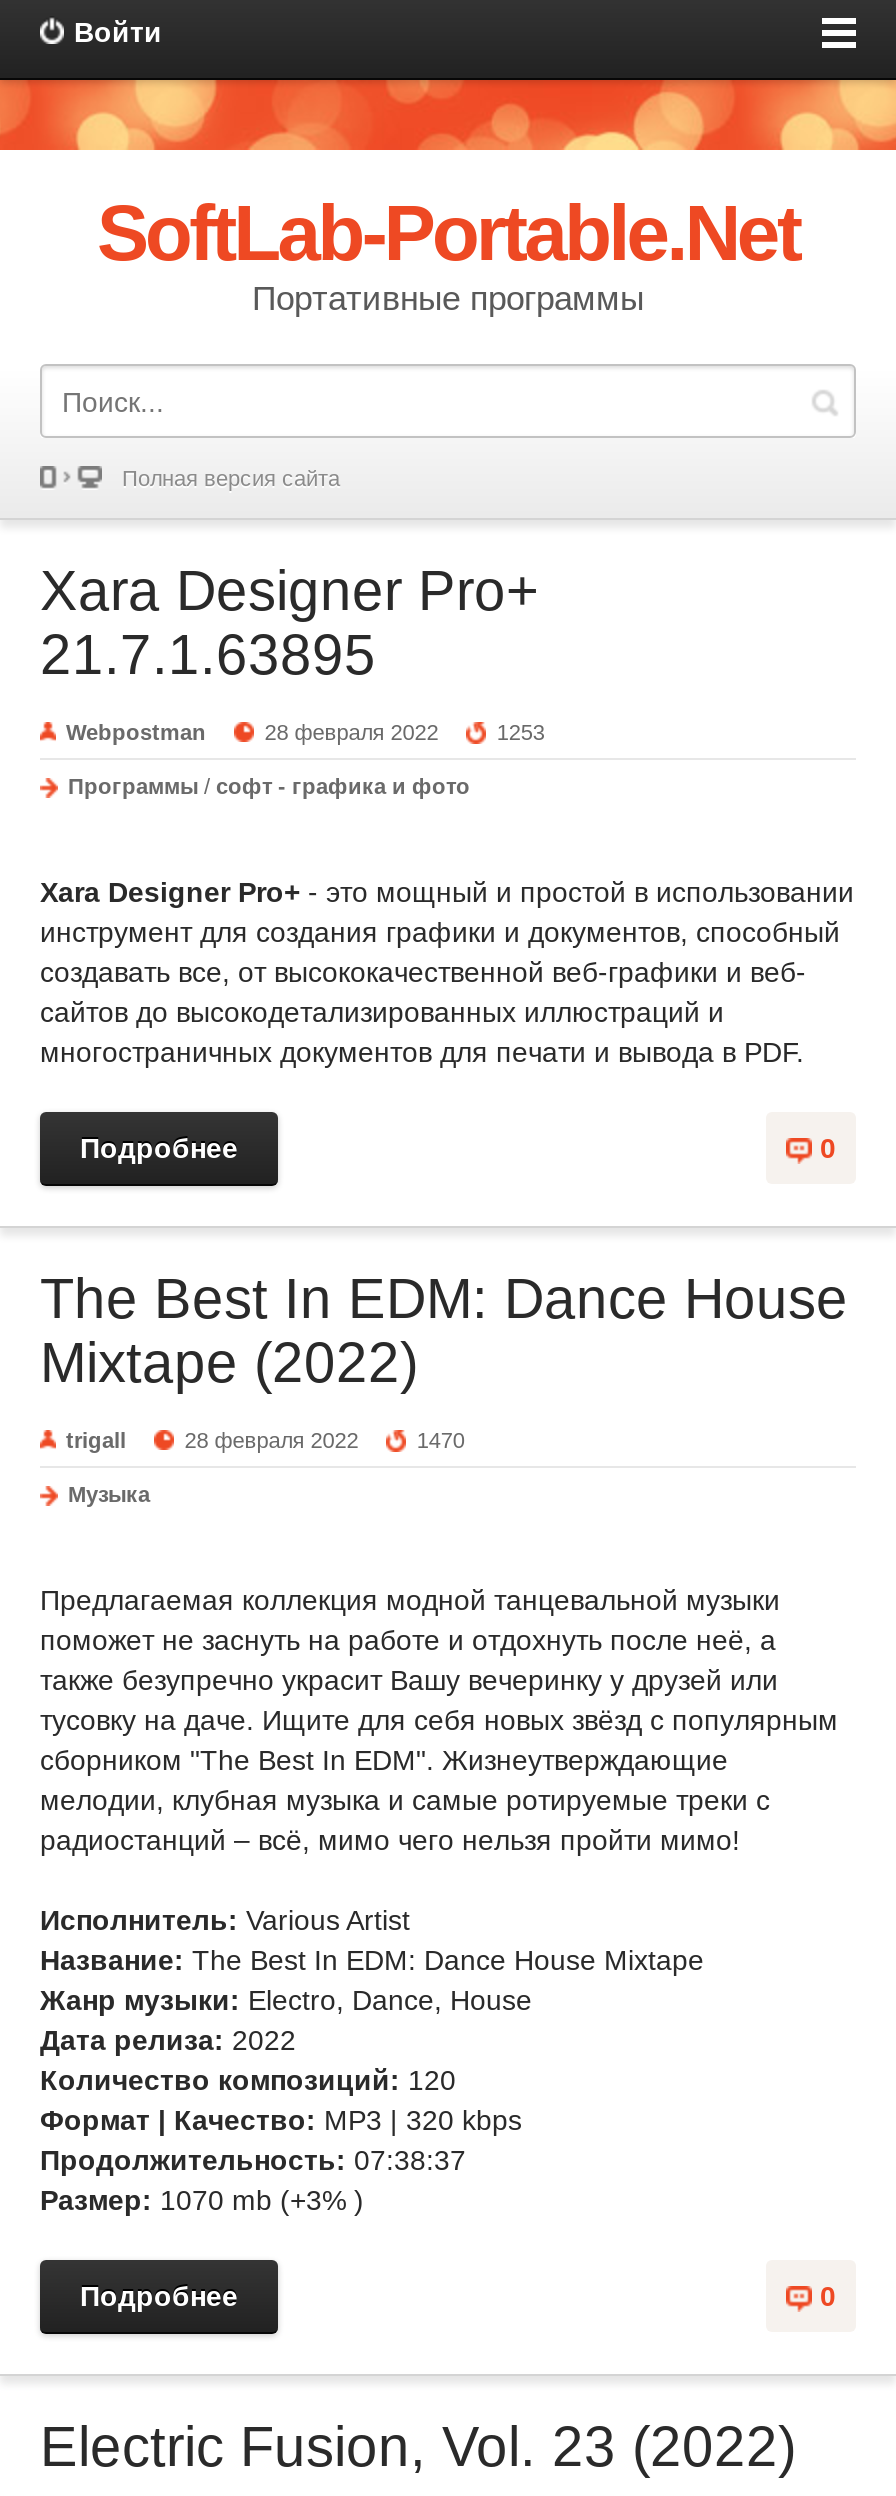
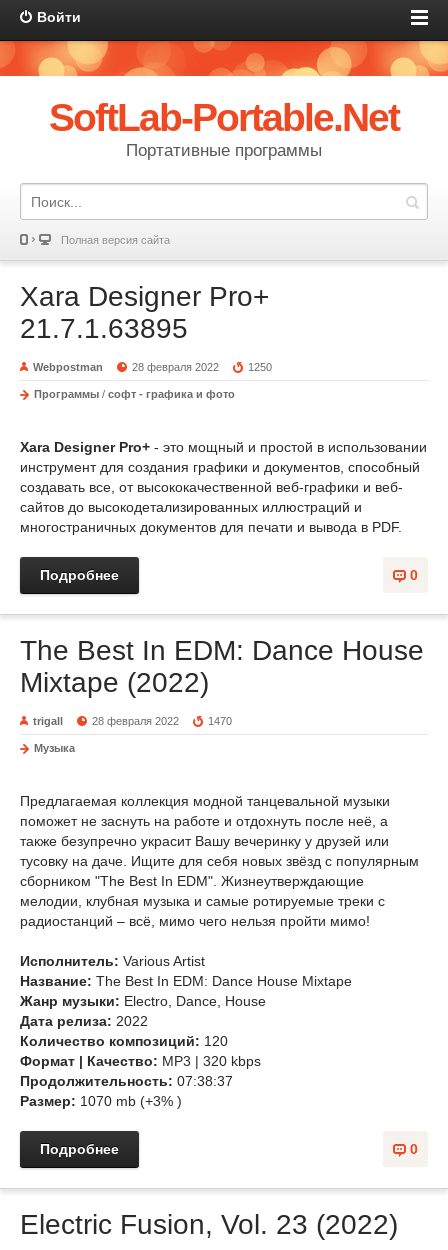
[497,720,545,744] 1253 -> [248,361,272,373] 1250

